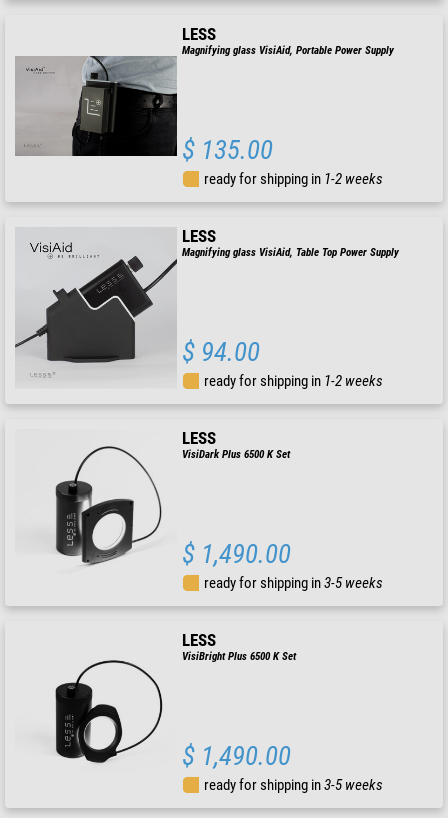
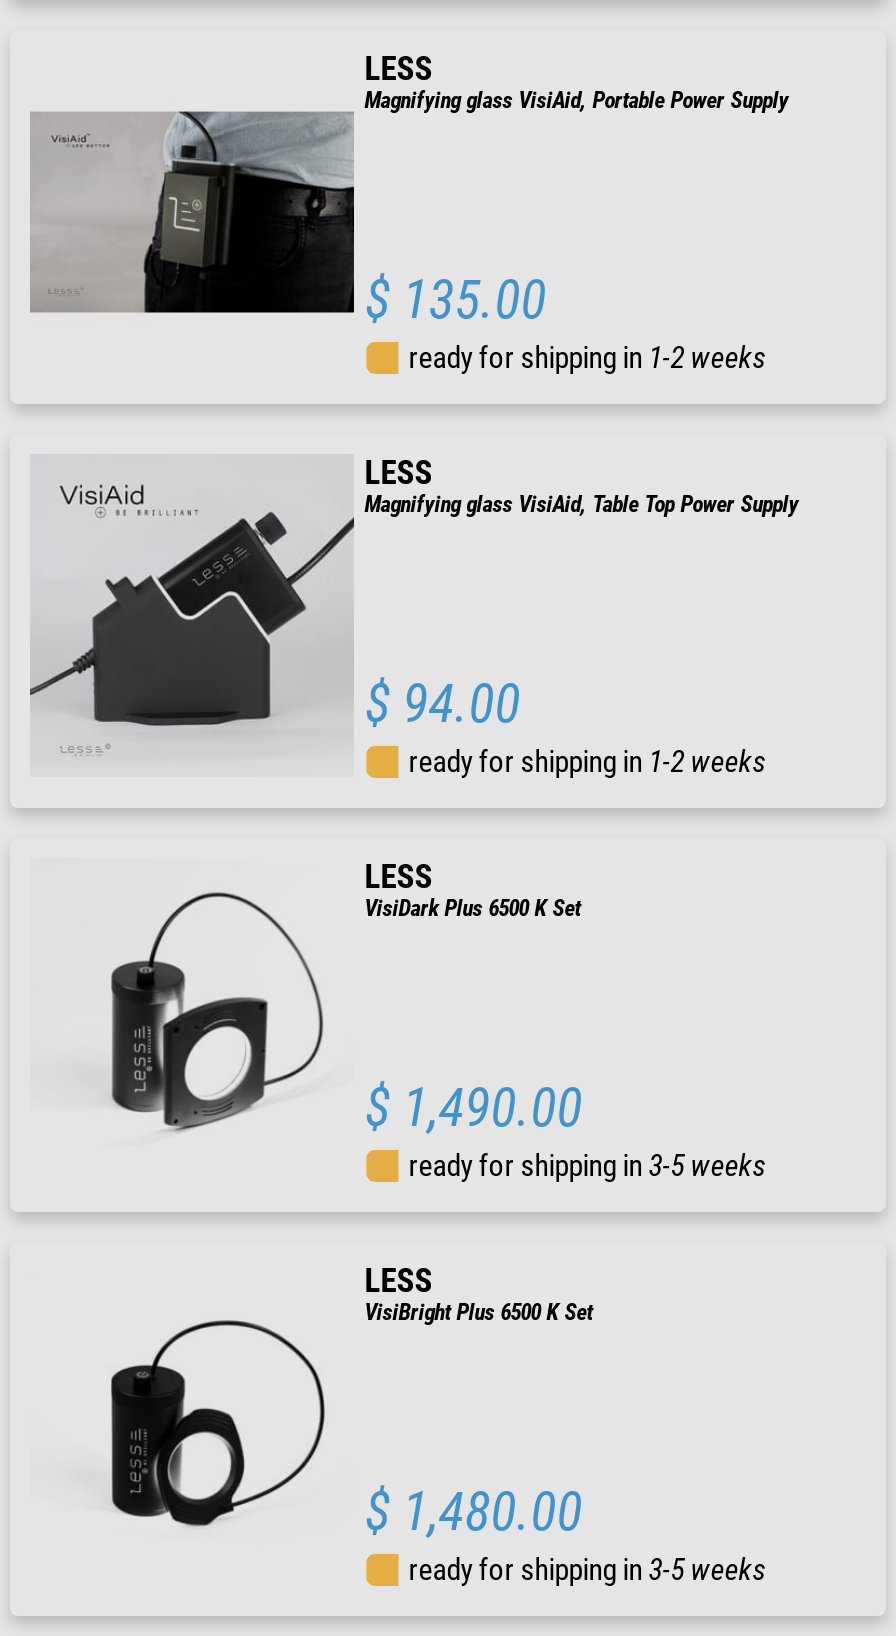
[182,740,291,772] $ 1,490.00 -> [364,1481,582,1545] $ 1,480.00

